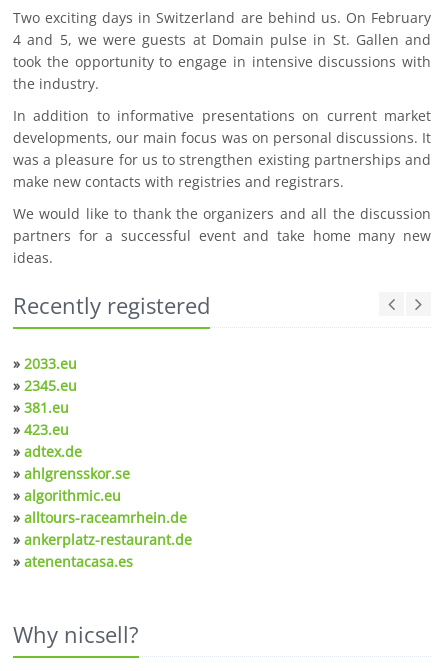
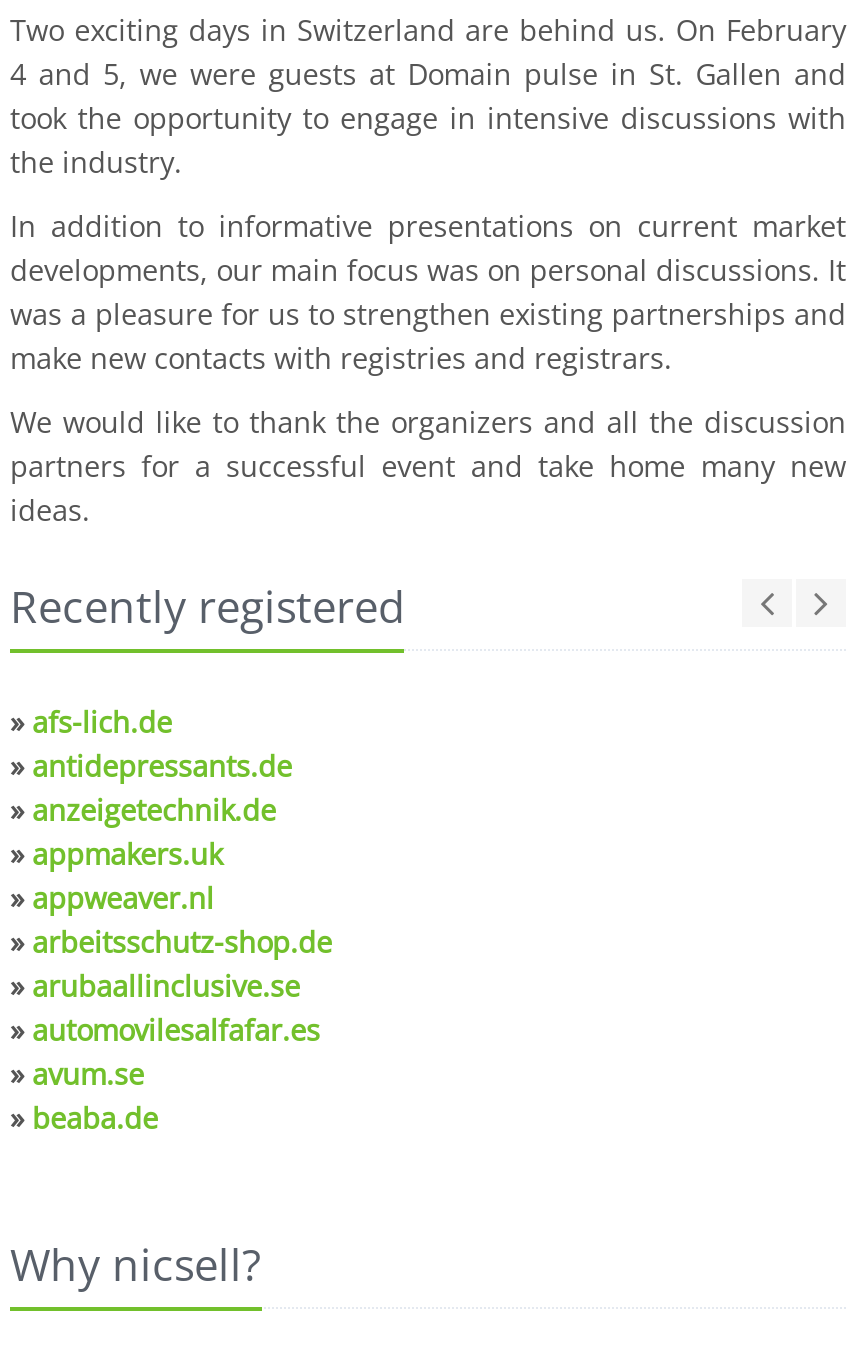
[13,354,192,571] » 2033.eu | » 2345.eu | » 381.eu | » 423.eu | » adtex.de | » ahlgrensskor.se | » algorithmic.eu | » alltours-raceamrhein.de | » ankerplatz-restaurant.de | » atenentacasa.es -> [10,703,332,1137] » afs-lich.de | » antidepressants.de | » anzeigetechnik.de | » appmakers.uk | » appweaver.nl | » arbeitsschutz-shop.de | » arubaallinclusive.se | » automovilesalfafar.es | » avum.se | » beaba.de

